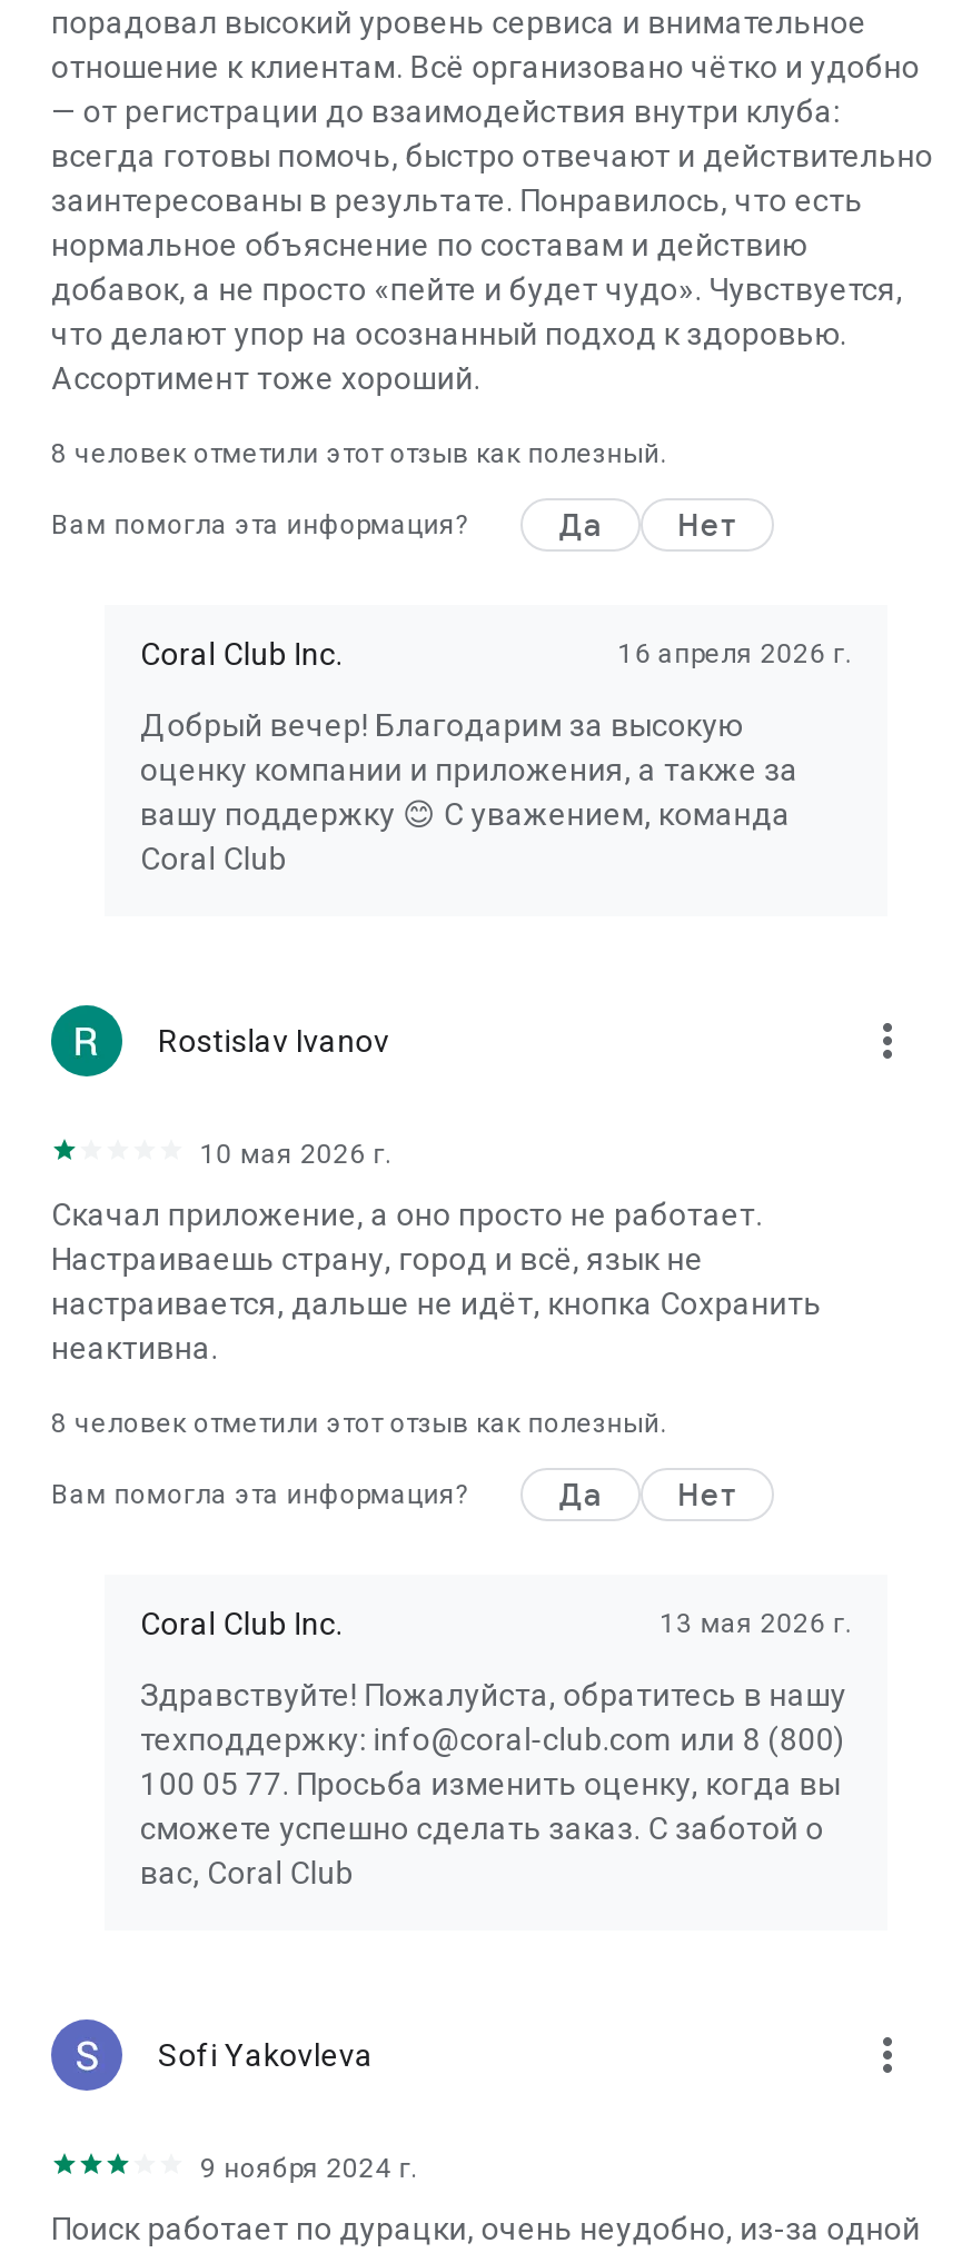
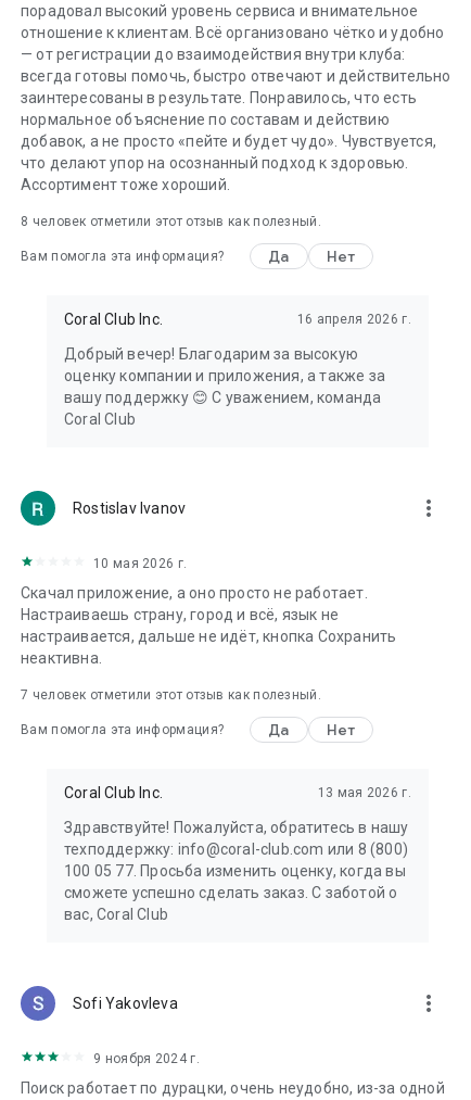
[51,1408,667,1439] 8 человек отметили этот отзыв как полезный. -> [21,687,321,703] 7 человек отметили этот отзыв как полезный.

